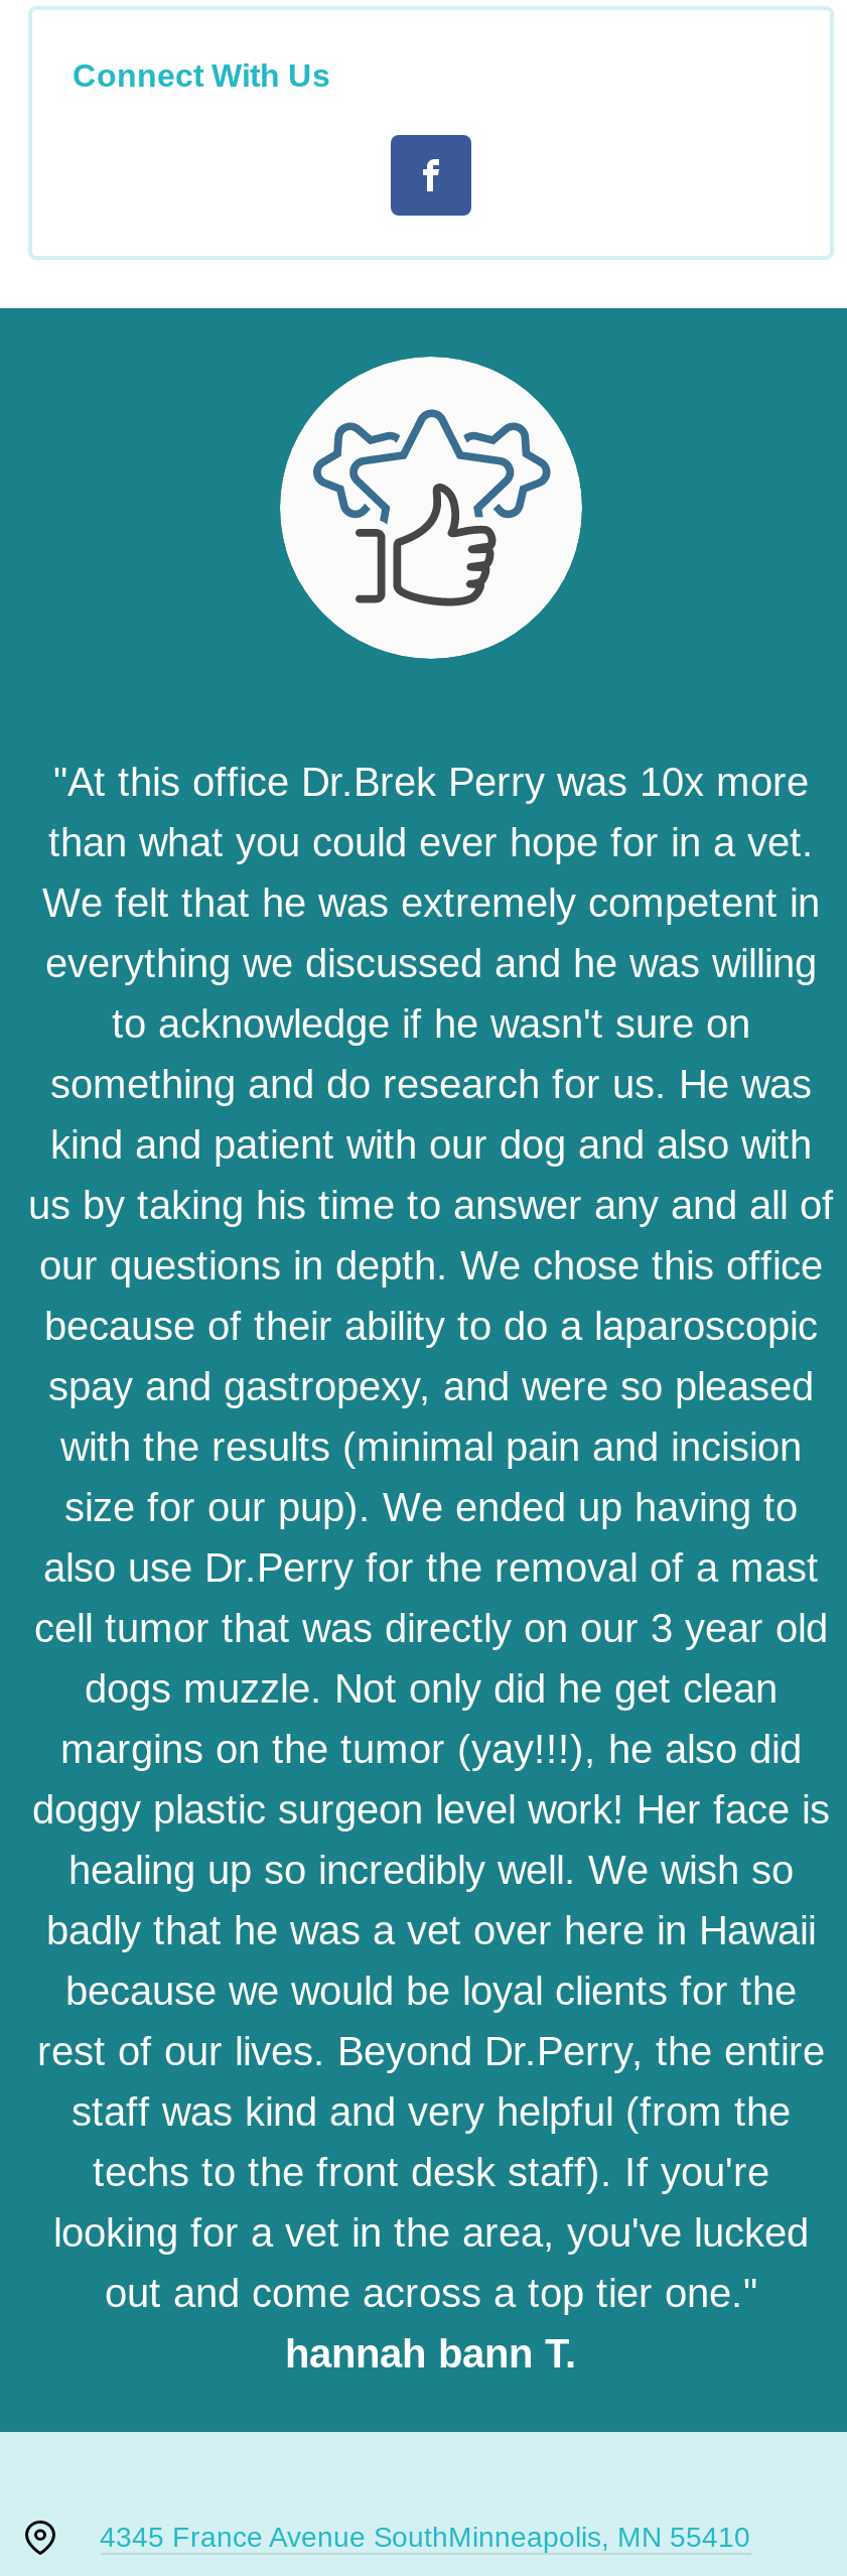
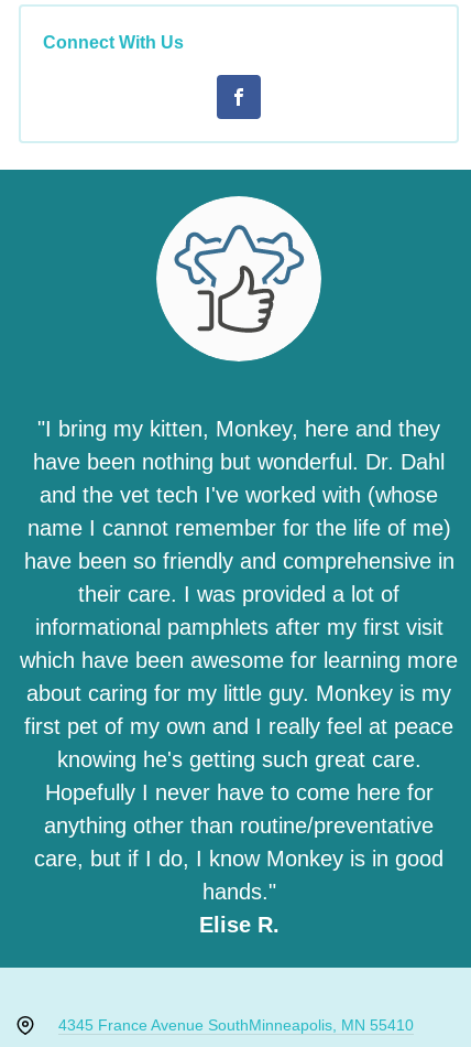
[28,760,834,2376] "At this office Dr.Brek Perry was 10x more | than what you could ever hope for in a vet. | We felt that he was extremely competent in | everything we discussed and he was willing | to acknowledge if he wasn't sure on | something and do research for us. He was | kind and patient with our dog and also with | us by taking his time to answer any and all of | our questions in depth. We chose this office | because of their ability to do a laparoscopic | spay and gastropexy, and were so pleased | with the results (minimal pain and incision | size for our pup). We ended up having to | also use Dr.Perry for the removal of a mast | cell tumor that was directly on our 3 year old | dogs muzzle. Not only did he get clean | margins on the tumor (yay!!!), he also did | doggy plastic surgeon level work! Her face is | healing up so incredibly well. We wish so | badly that he was a vet over here in Hawaii | because we would be loyal clients for the | rest of our lives. Beyond Dr.Perry, the entire | staff was kind and very helpful (from the | techs to the front desk staff). If you're | looking for a vet in the area, you've lucked | out and come across a top tier one." | hannah bann T. -> [20,417,458,937] "I bring my kitten, Monkey, here and they | have been nothing but wonderful. Dr. Dahl | and the vet tech I've worked with (whose | name I cannot remember for the life of me) | have been so friendly and comprehensive in | their care. I was provided a lot of | informational pamphlets after my first visit | which have been awesome for learning more | about caring for my little guy. Monkey is my | first pet of my own and I really feel at peace | knowing he's getting such great care. | Hopefully I never have to come here for | anything other than routine/preventative | care, but if I do, I know Monkey is in good | hands." | Elise R.

